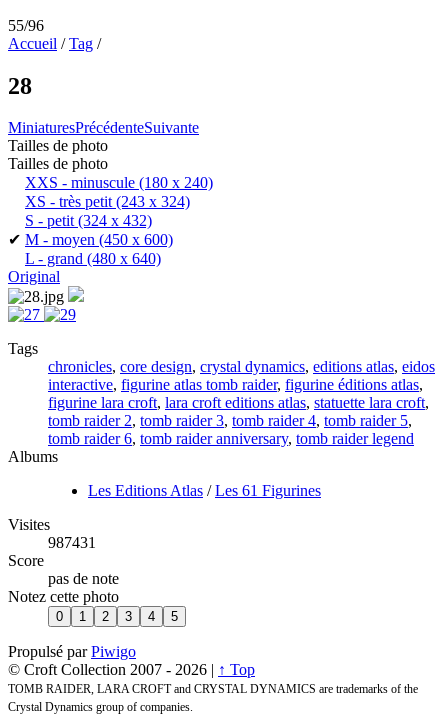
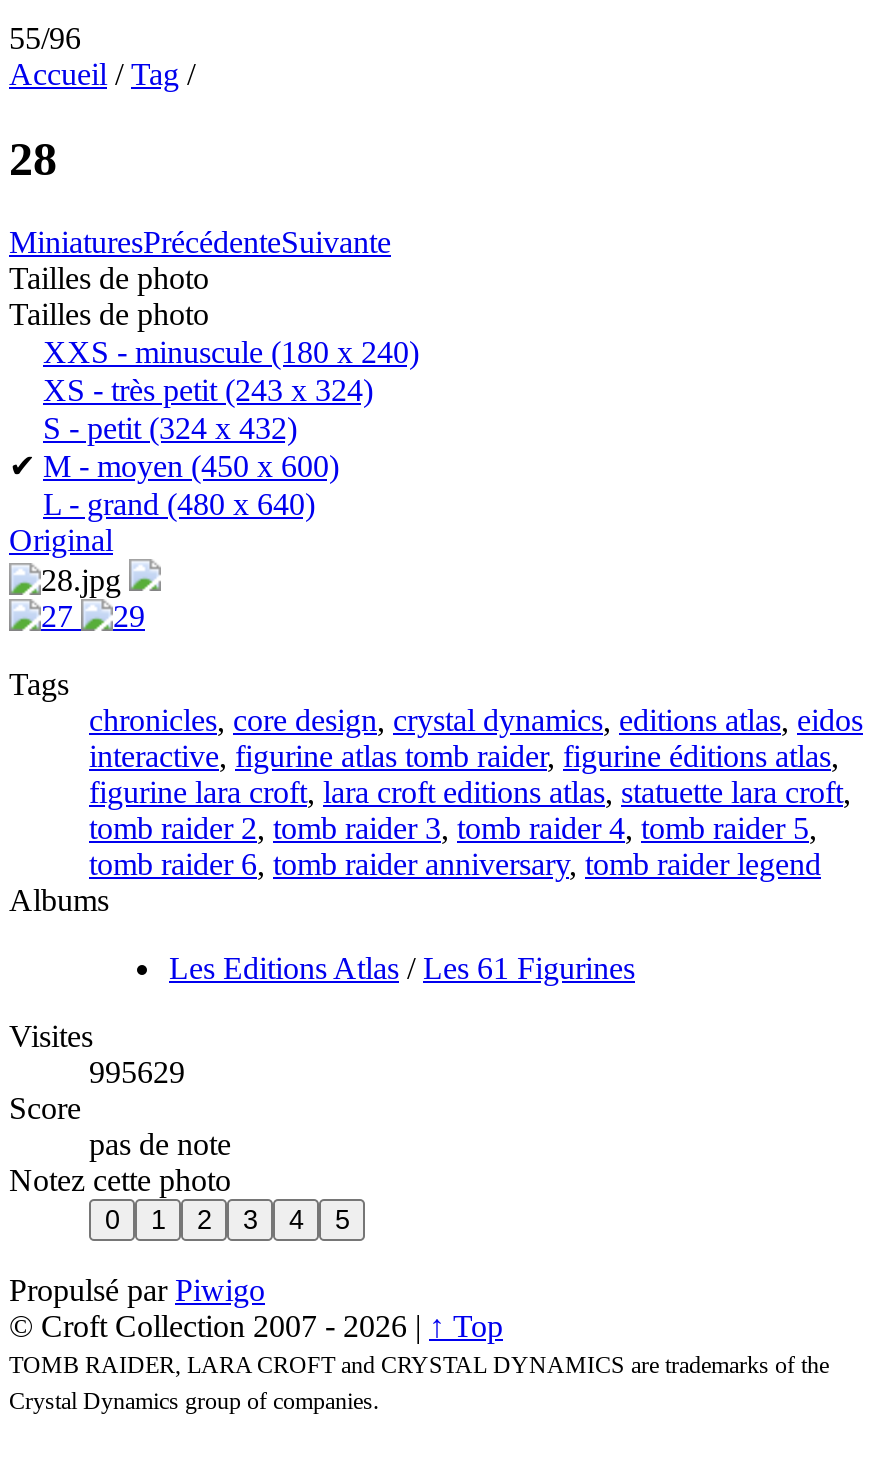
[48,534,96,551] 987431 -> [89,1056,185,1090] 995629

